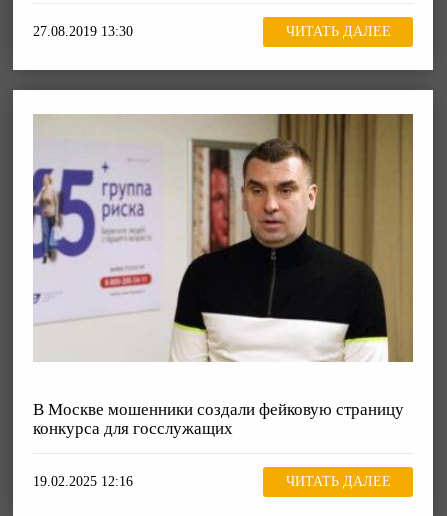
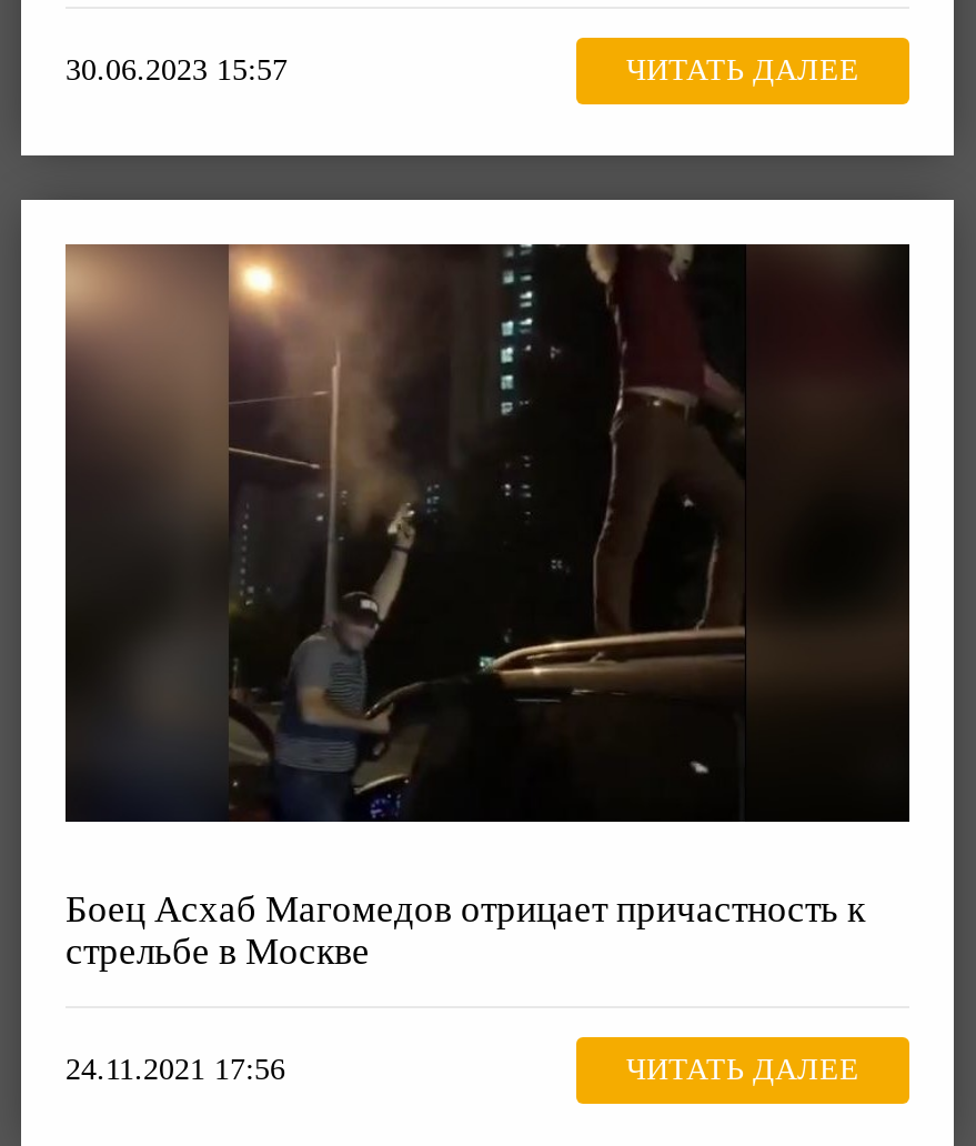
[33,24,133,39] 27.08.2019 13:30 -> [66,53,288,87] 30.06.2023 15:57
[32,110,414,438] [image] | В Москве мошенники создали фейковую страницу | конкурса для госслужащих -> [63,242,912,972] [image] | Боец Асхаб Магомедов отрицает причастность к | стрельбе в Москве
[33,474,133,489] 19.02.2025 12:16 -> [66,1052,285,1086] 24.11.2021 17:56

